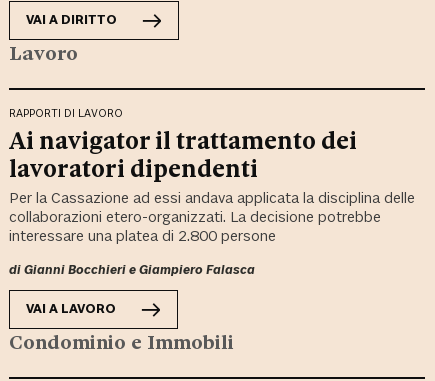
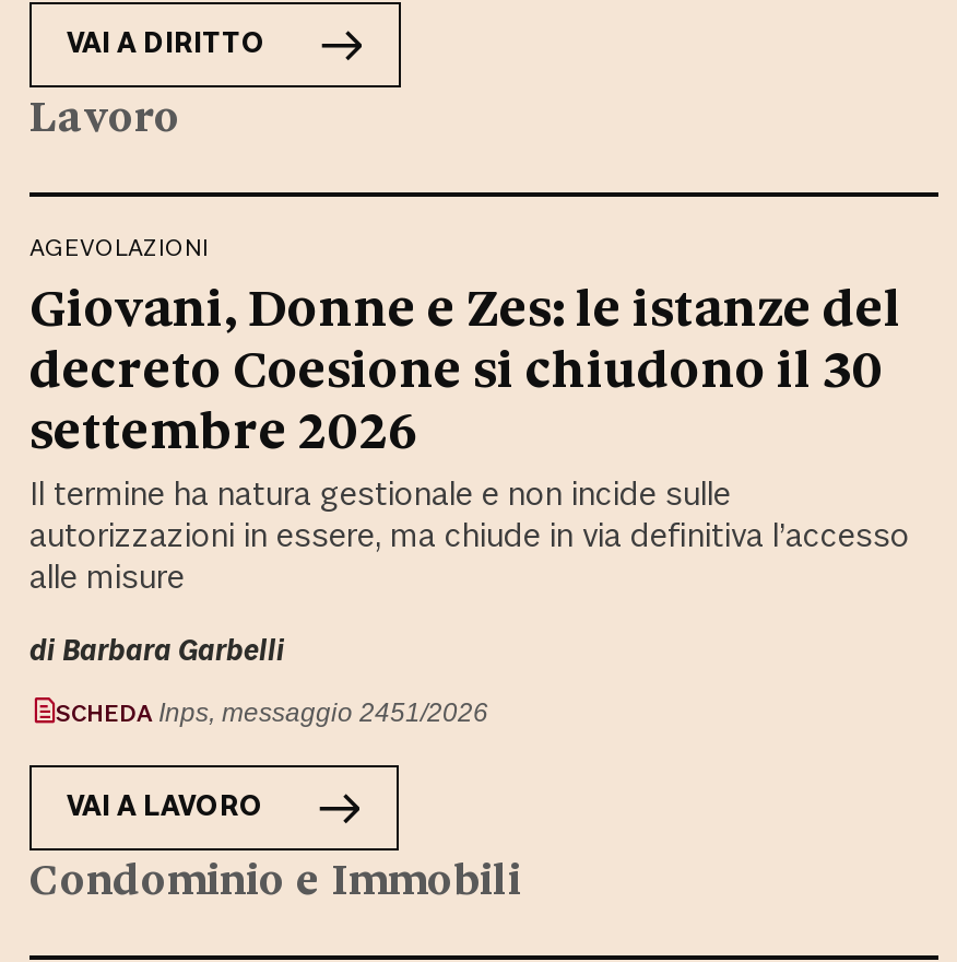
[9,106,415,278] RAPPORTI DI LAVORO | Ai navigator il trattamento dei | lavoratori dipendenti | Per la Cassazione ad essi andava applicata la disciplina delle | collaborazioni etero-organizzati. La decisione potrebbe | interessare una platea di 2.800 persone | di Gianni Bocchieri e Giampiero Falasca -> [29,231,910,731] AGEVOLAZIONI | Giovani, Donne e Zes: le istanze del | decreto Coesione si chiudono il 30 | settembre 2026 | Il termine ha natura gestionale e non incide sulle | autorizzazioni in essere, ma chiude in via definitiva l’accesso | alle misure | di Barbara Garbelli | SCHEDA Inps, messaggio 2451/2026

